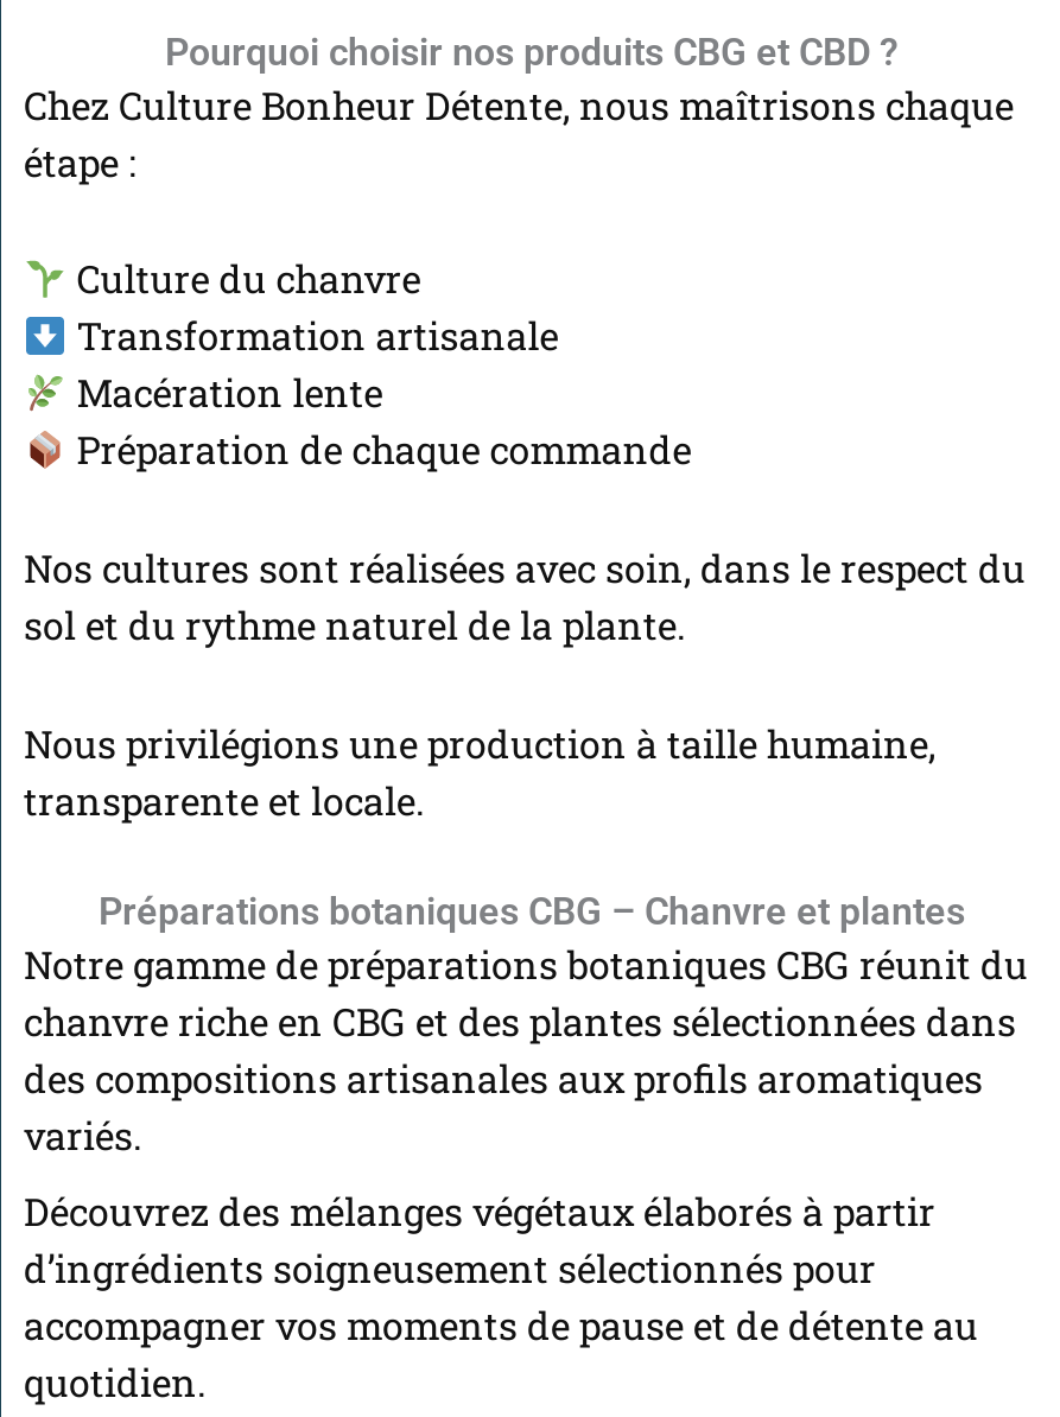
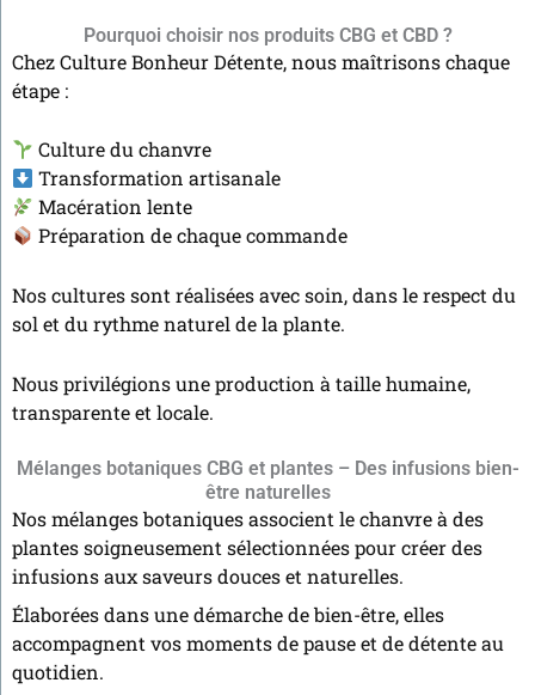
[24,889,1028,1160] Préparations botaniques CBG – Chanvre et plantes | Notre gamme de préparations botaniques CBG réunit du | chanvre riche en CBG et des plantes sélectionnées dans | des compositions artisanales aux profils aromatiques | variés. -> [12,457,519,589] Mélanges botaniques CBG et plantes – Des infusions bien- | être naturelles | Nos mélanges botaniques associent le chanvre à des | plantes soigneusement sélectionnées pour créer des | infusions aux saveurs douces et naturelles.
[24,1186,978,1350] Découvrez des mélanges végétaux élaborés à partir | d’ingrédients soigneusement sélectionnés pour | accompagner vos moments de pause et de détente au -> [12,602,504,656] Élaborées dans une démarche de bien-être, elles | accompagnent vos moments de pause et de détente au

